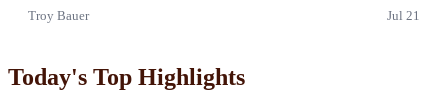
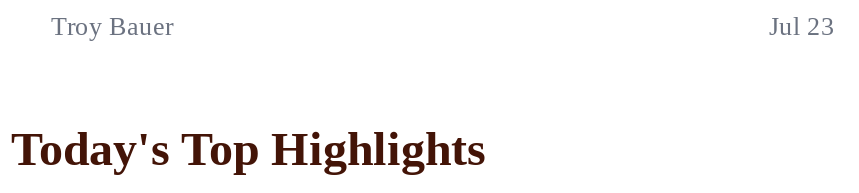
[387,9,420,23] Jul 21 -> [769,13,835,41] Jul 23

